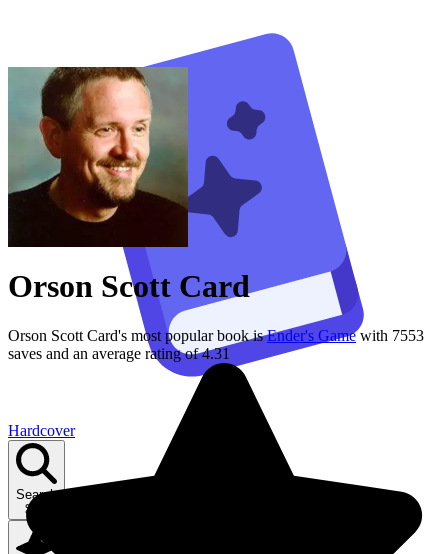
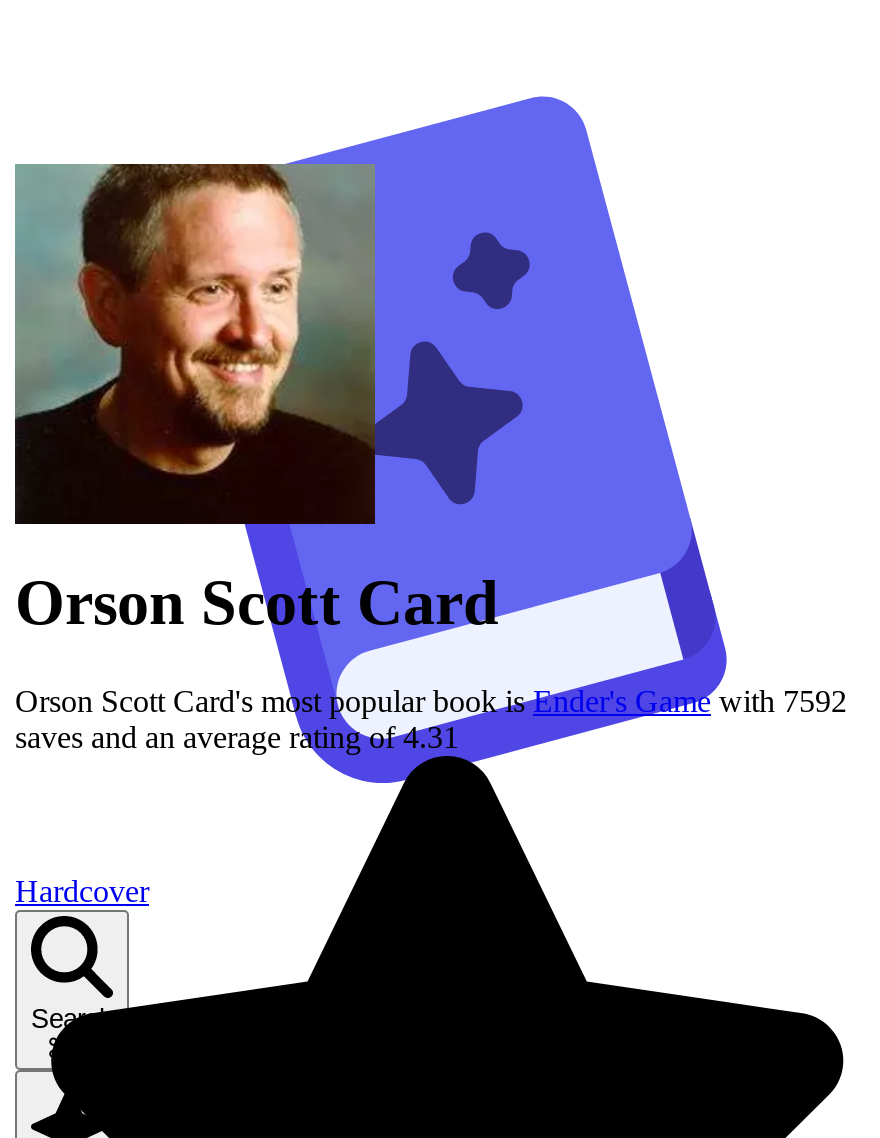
[8,327,424,344] Orson Scott Card's most popular book is Ender's Game with 7553 -> [15,684,847,718] Orson Scott Card's most popular book is Ender's Game with 7592

